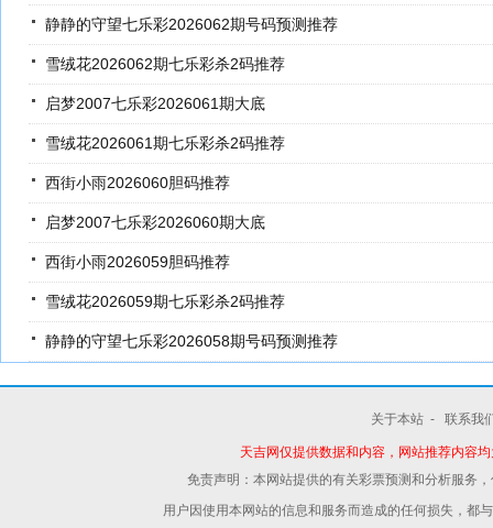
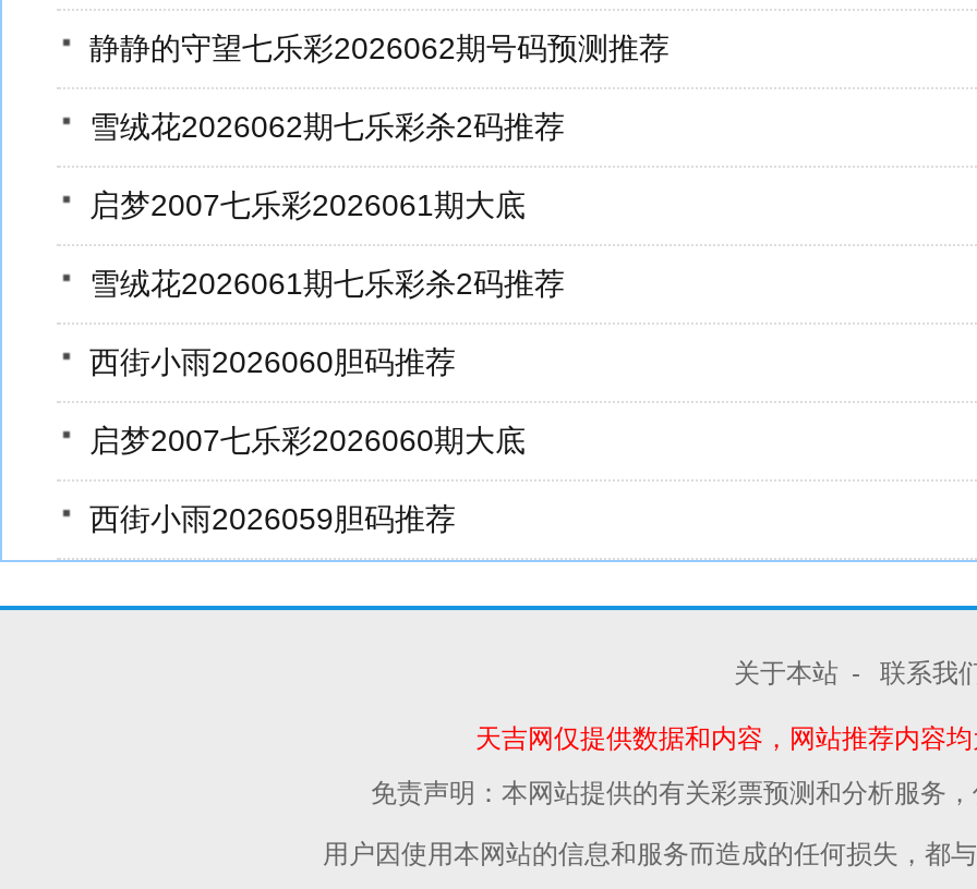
[45,293,338,350] 雪绒花2026059期七乐彩杀2码推荐 | 静静的守望七乐彩2026058期号码预测推荐 -> none

